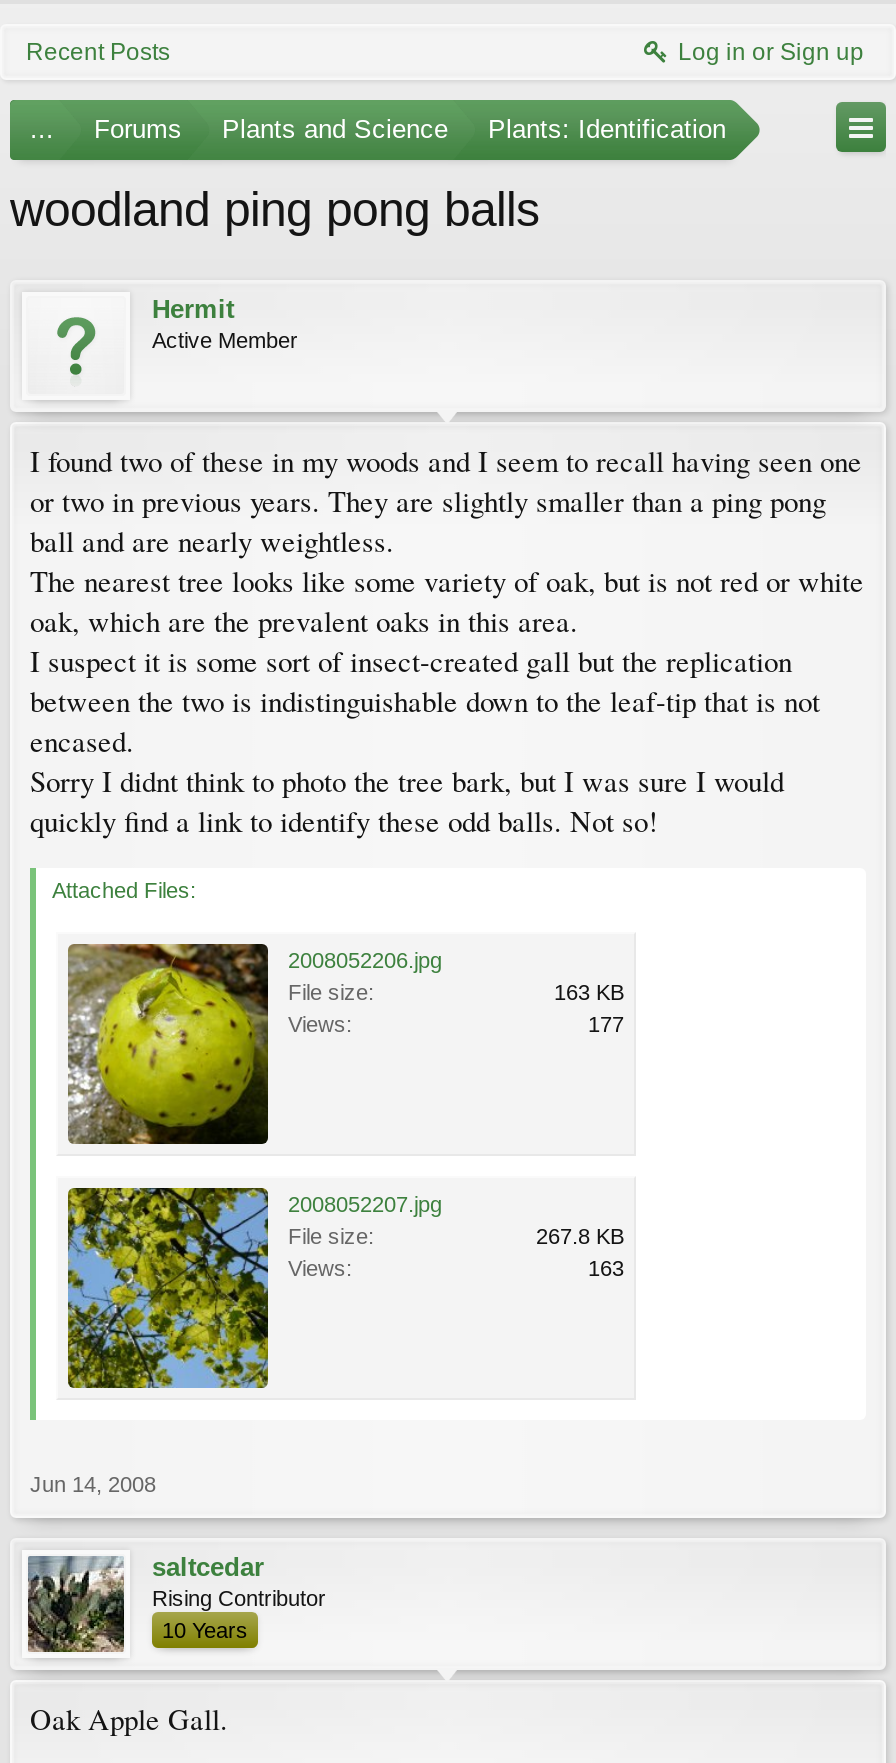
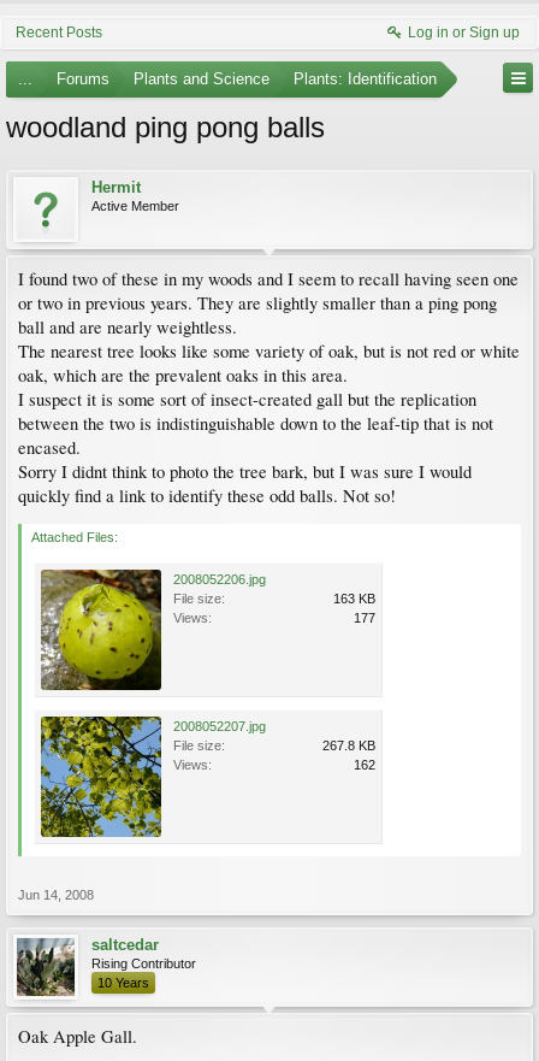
[588,1256,624,1280] 163 -> [354,758,375,772] 162

